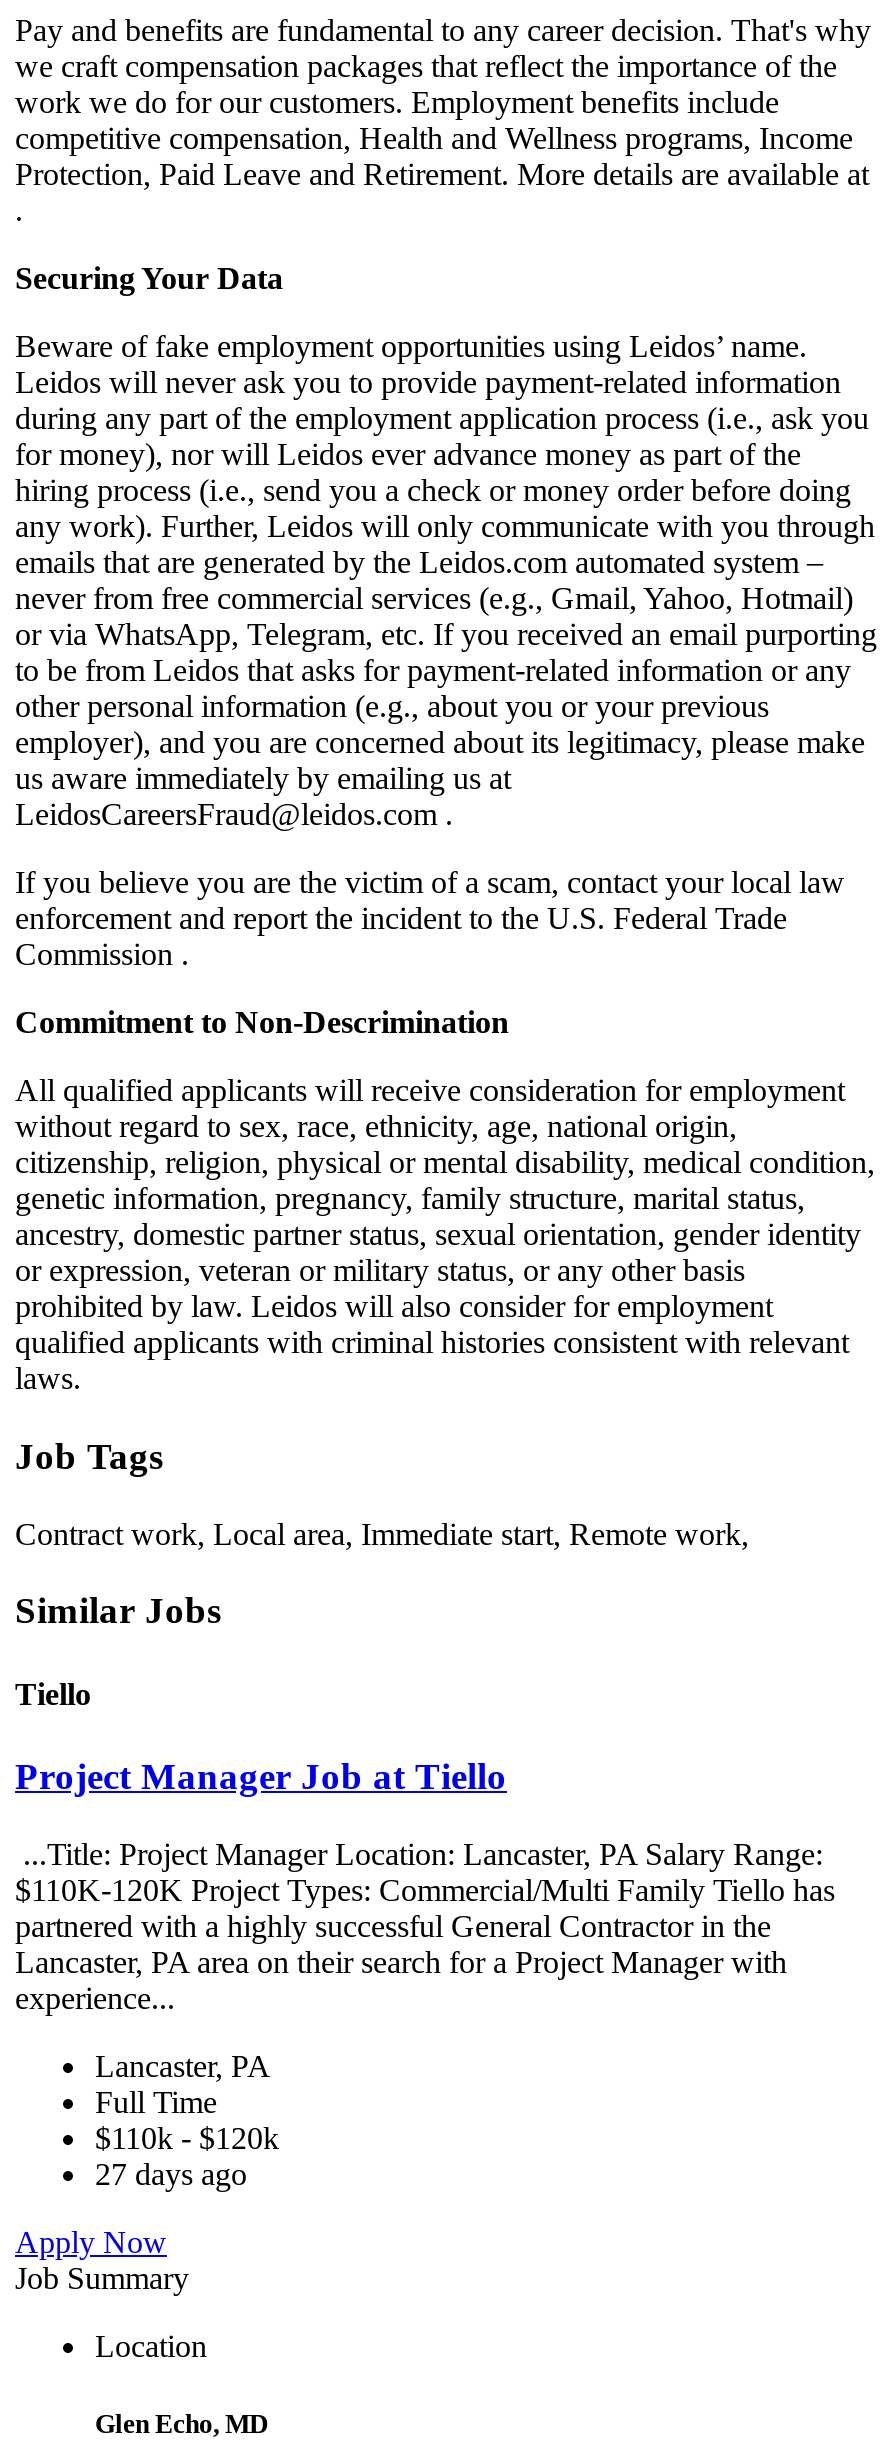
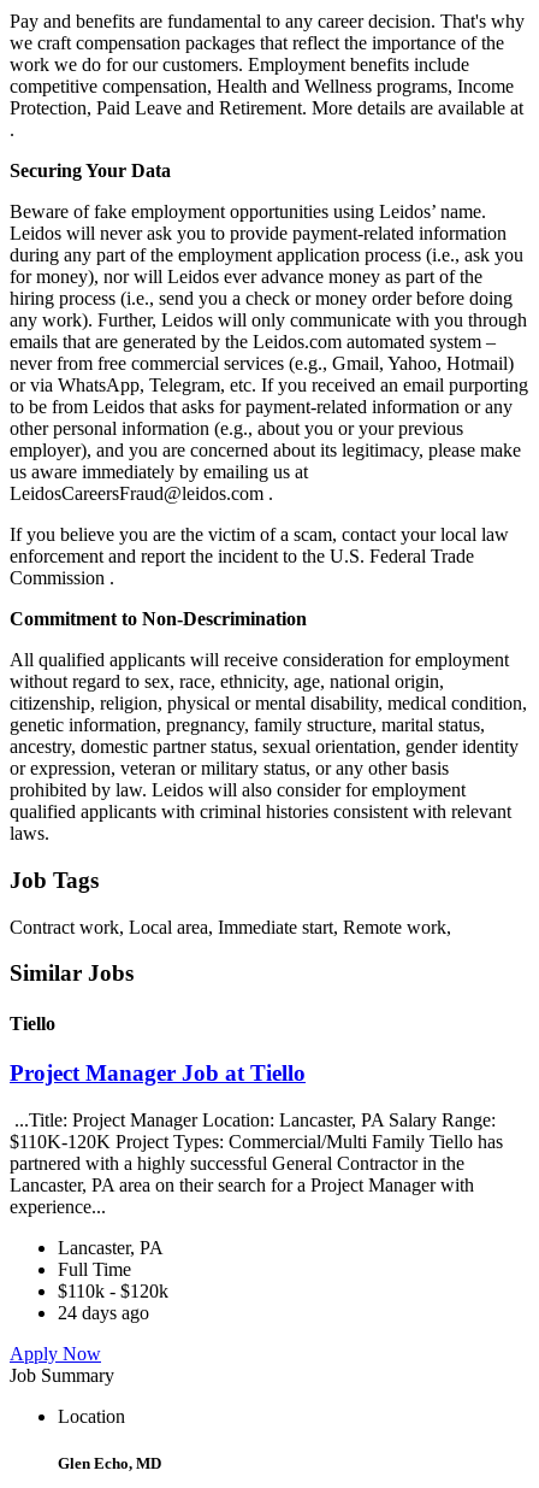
[95,2156,247,2190] 27 days ago -> [58,1302,149,1322] 24 days ago

